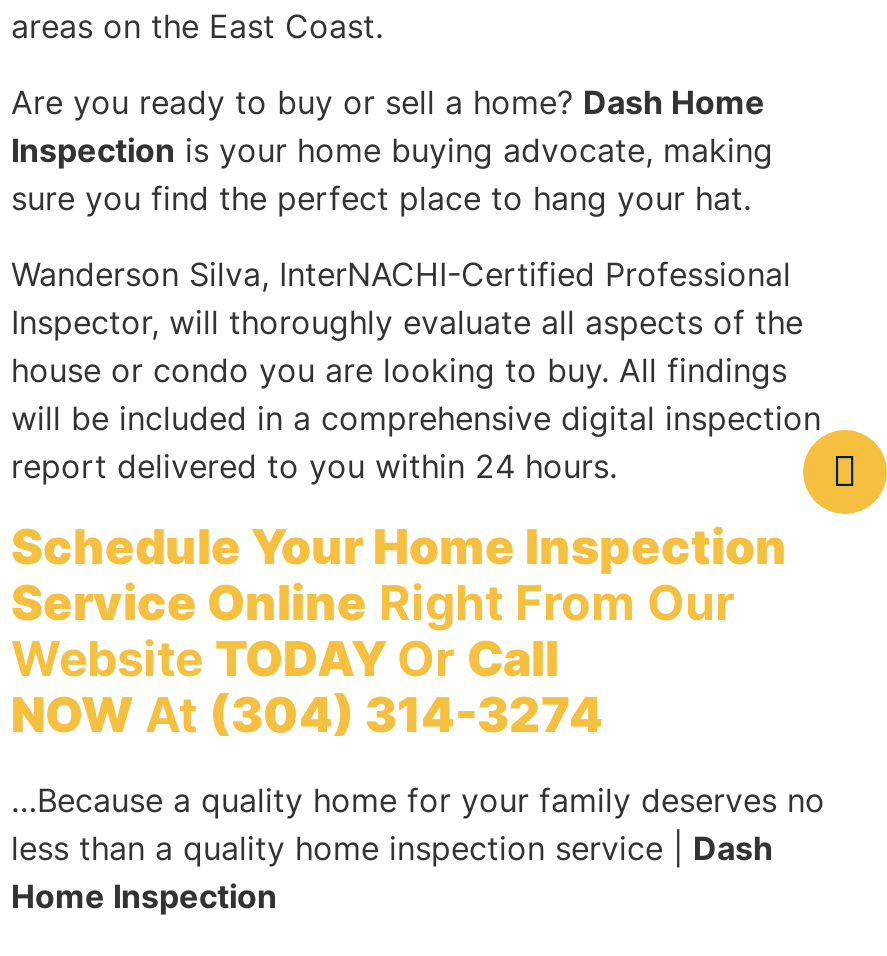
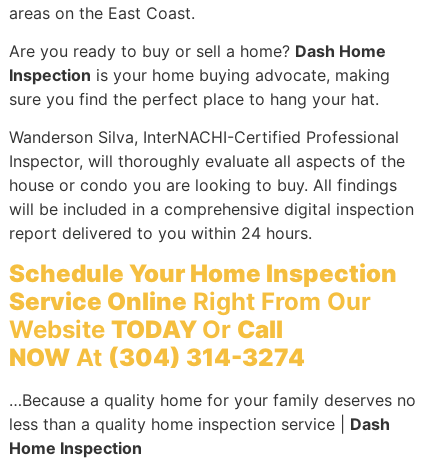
[801,428,881,516] [image] -> none

